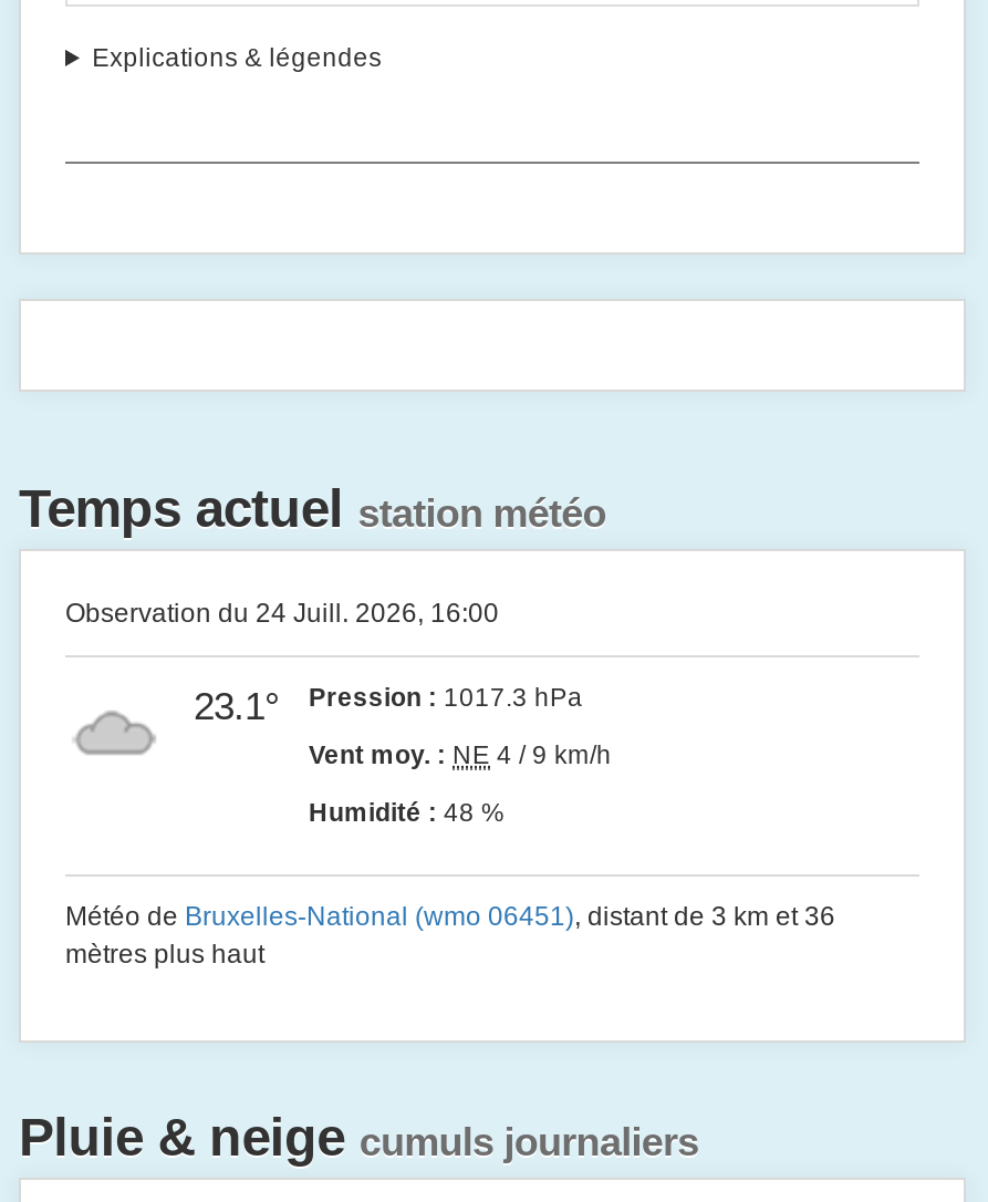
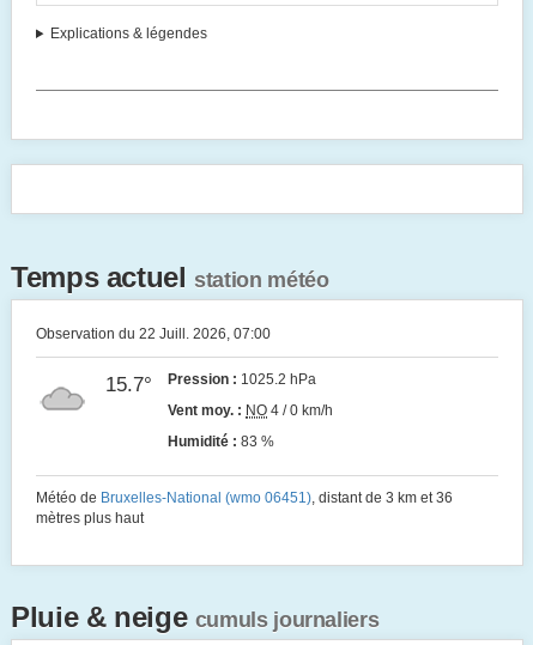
[65,598,499,629] Observation du 24 Juill. 2026, 16:00 -> [36,325,271,342] Observation du 22 Juill. 2026, 07:00
[194,684,280,728] 23.1° -> [105,372,152,396] 15.7°
[309,684,583,711] Pression : 1017.3 hPa -> [168,372,316,387] Pression : 1025.2 hPa
[309,742,612,768] Vent moy. : NE 4 / 9 km/h -> [168,403,333,418] Vent moy. : NO 4 / 0 km/h
[309,799,506,826] Humidité : 48 % -> [168,434,274,449] Humidité : 83 %

